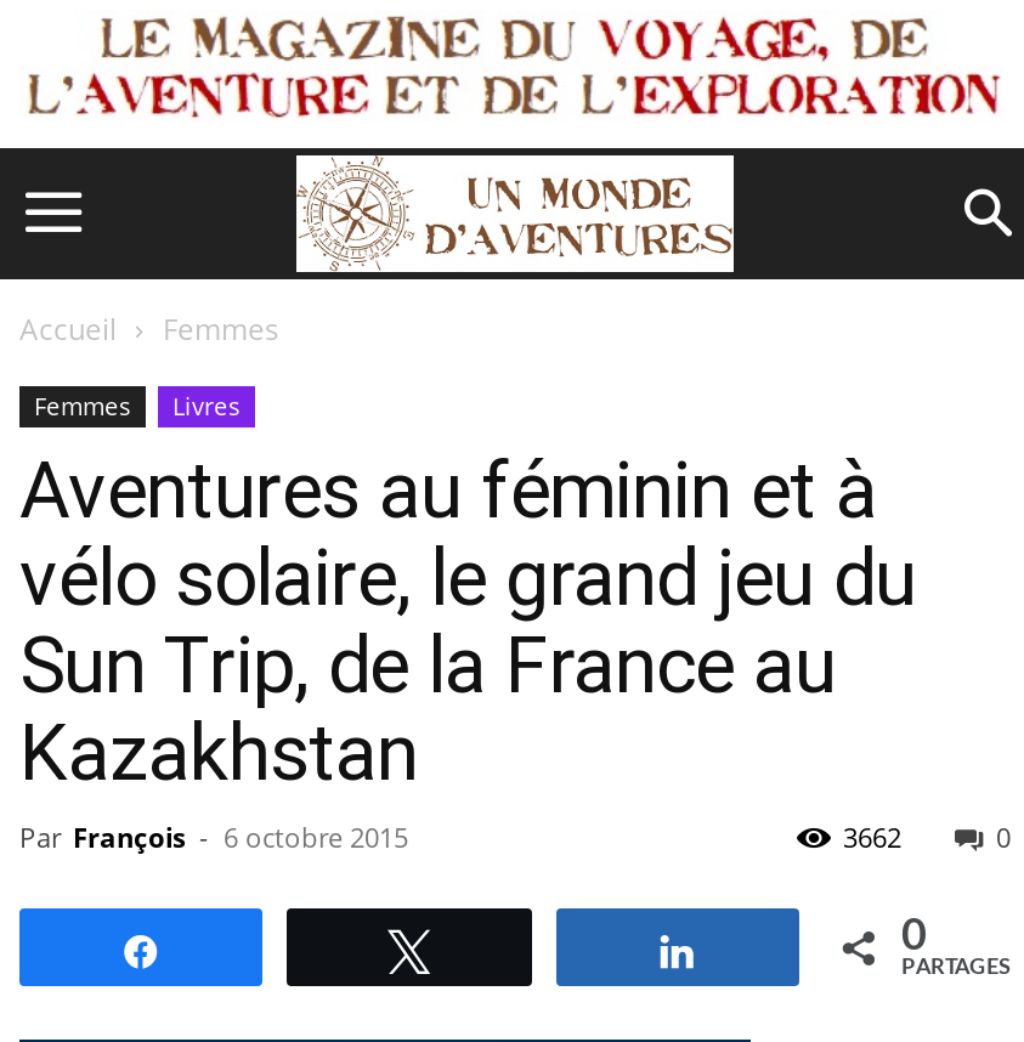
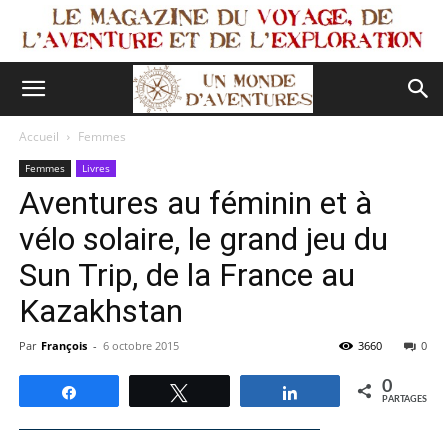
[843,819,901,855] 3662 -> [358,338,382,353] 3660

